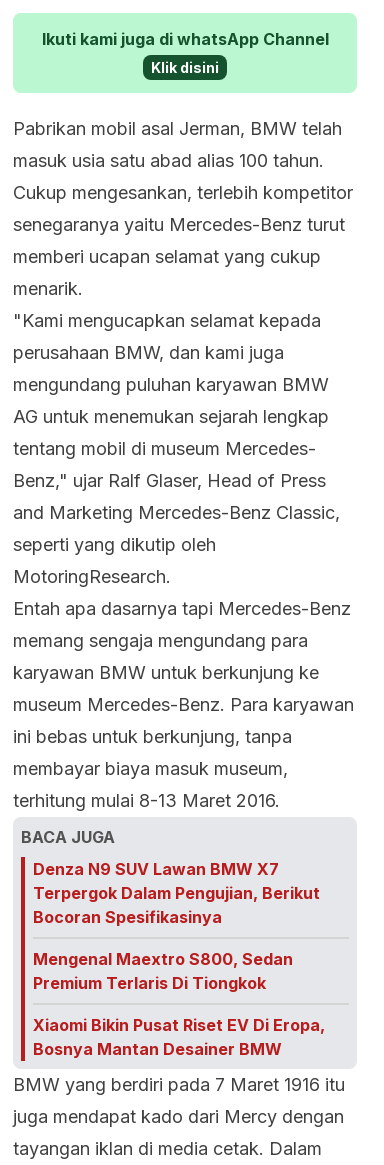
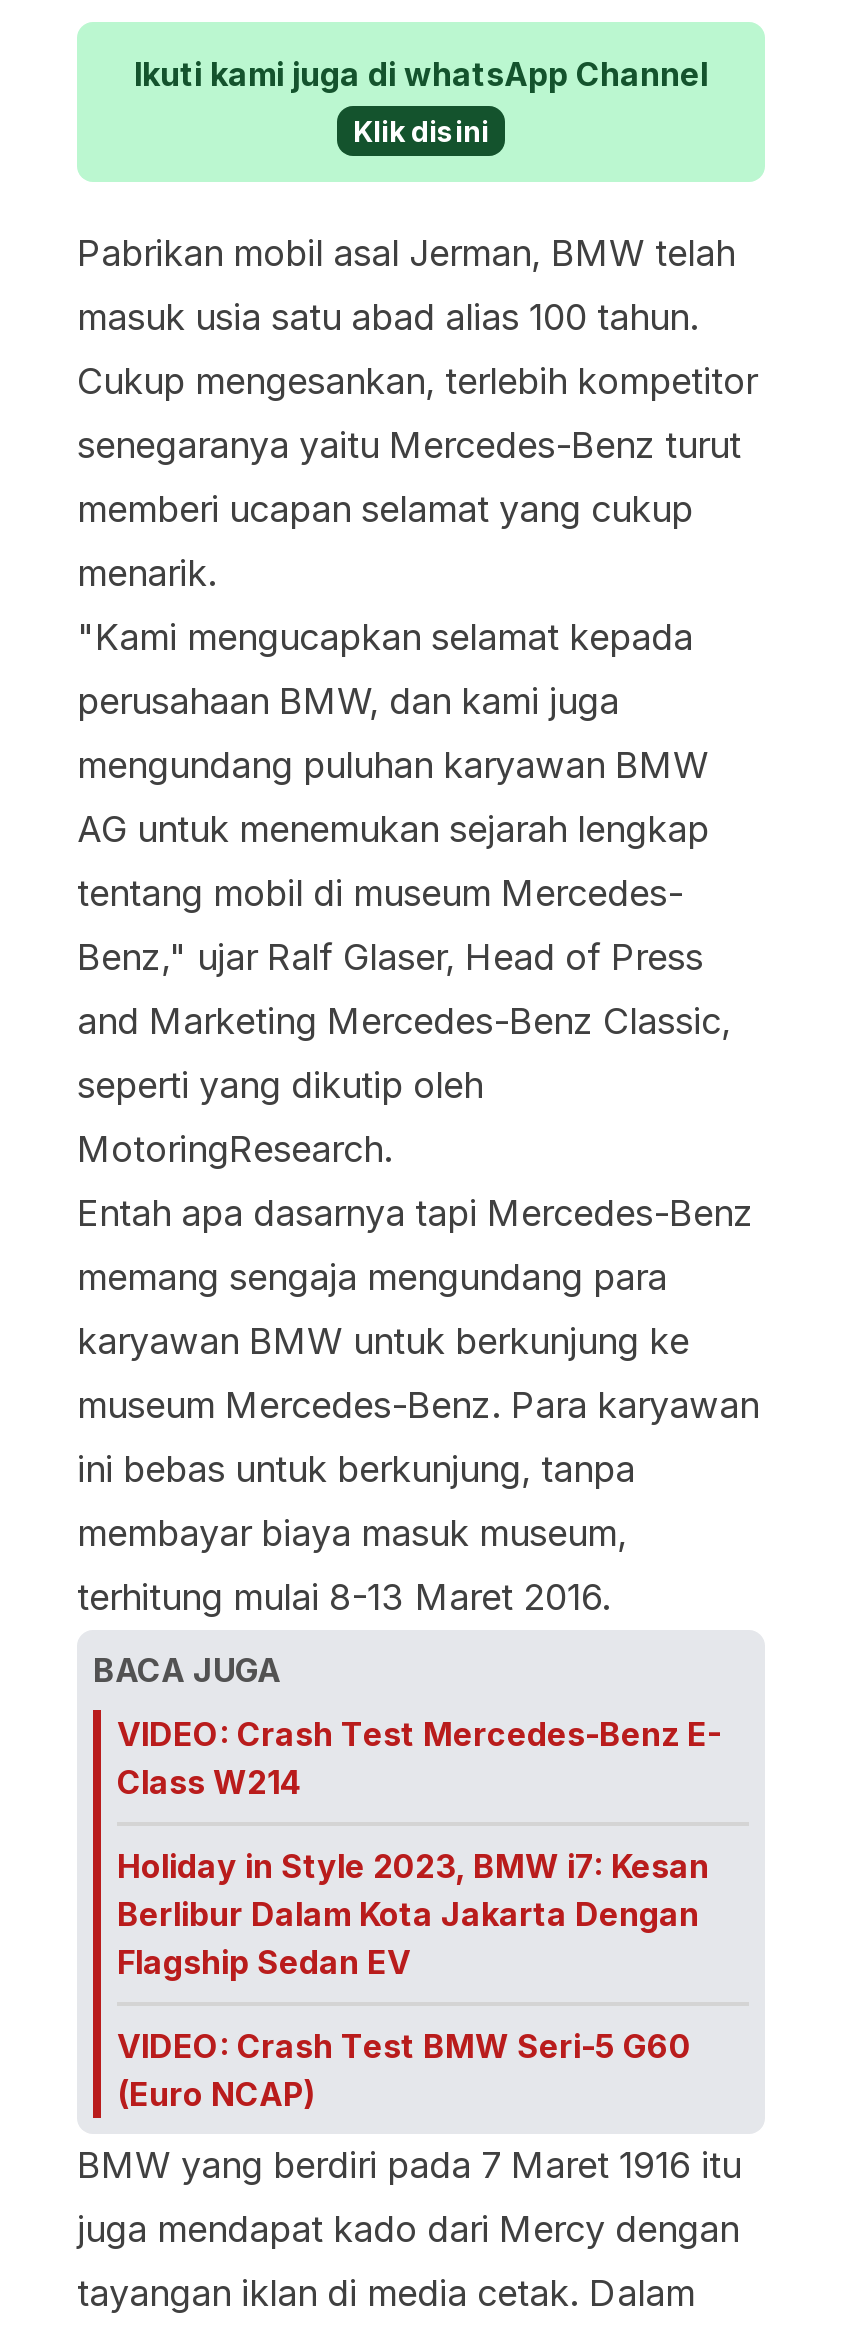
[33,859,320,927] Denza N9 SUV Lawan BMW X7 | Terpergok Dalam Pengujian, Berikut | Bocoran Spesifikasinya -> [117,1714,721,1802] VIDEO: Crash Test Mercedes-Benz E- | Class W214
[33,949,293,993] Mengenal Maextro S800, Sedan | Premium Terlaris Di Tiongkok -> [117,1846,709,1982] Holiday in Style 2023, BMW i7: Kesan | Berlibur Dalam Kota Jakarta Dengan | Flagship Sedan EV
[33,1015,325,1059] Xiaomi Bikin Pusat Riset EV Di Eropa, | Bosnya Mantan Desainer BMW -> [117,2026,691,2114] VIDEO: Crash Test BMW Seri-5 G60 | (Euro NCAP)

